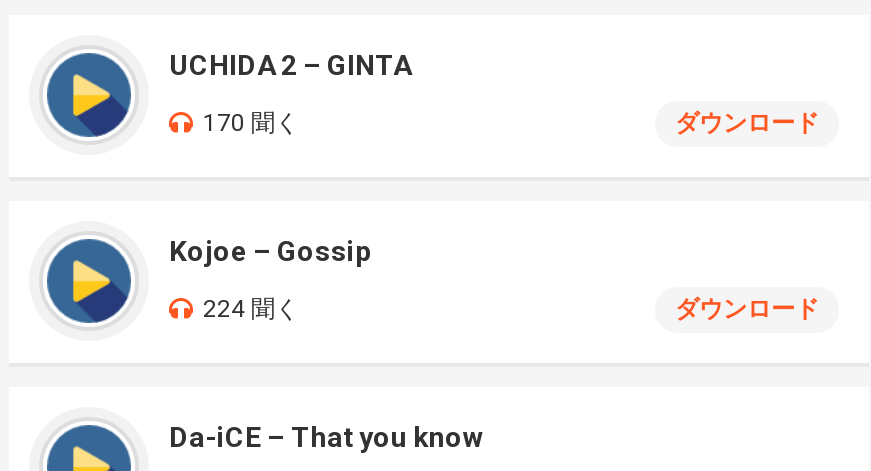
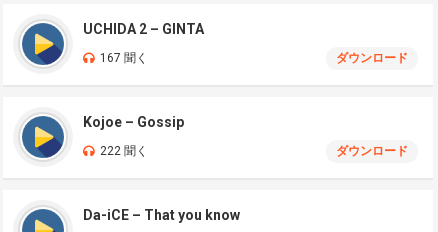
[203,109,299,137] 170 聞く -> [100,51,148,65] 167 聞く
[203,295,299,323] 224 聞く -> [100,144,148,158] 222 聞く

